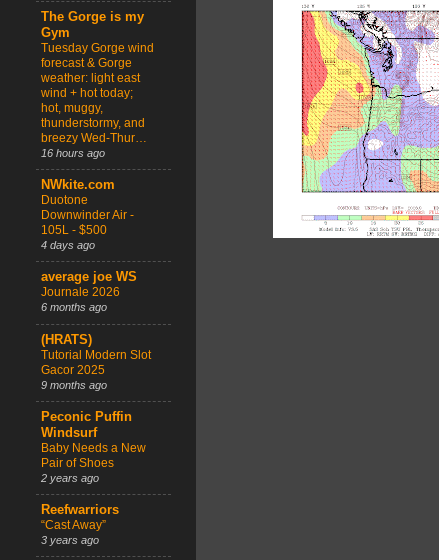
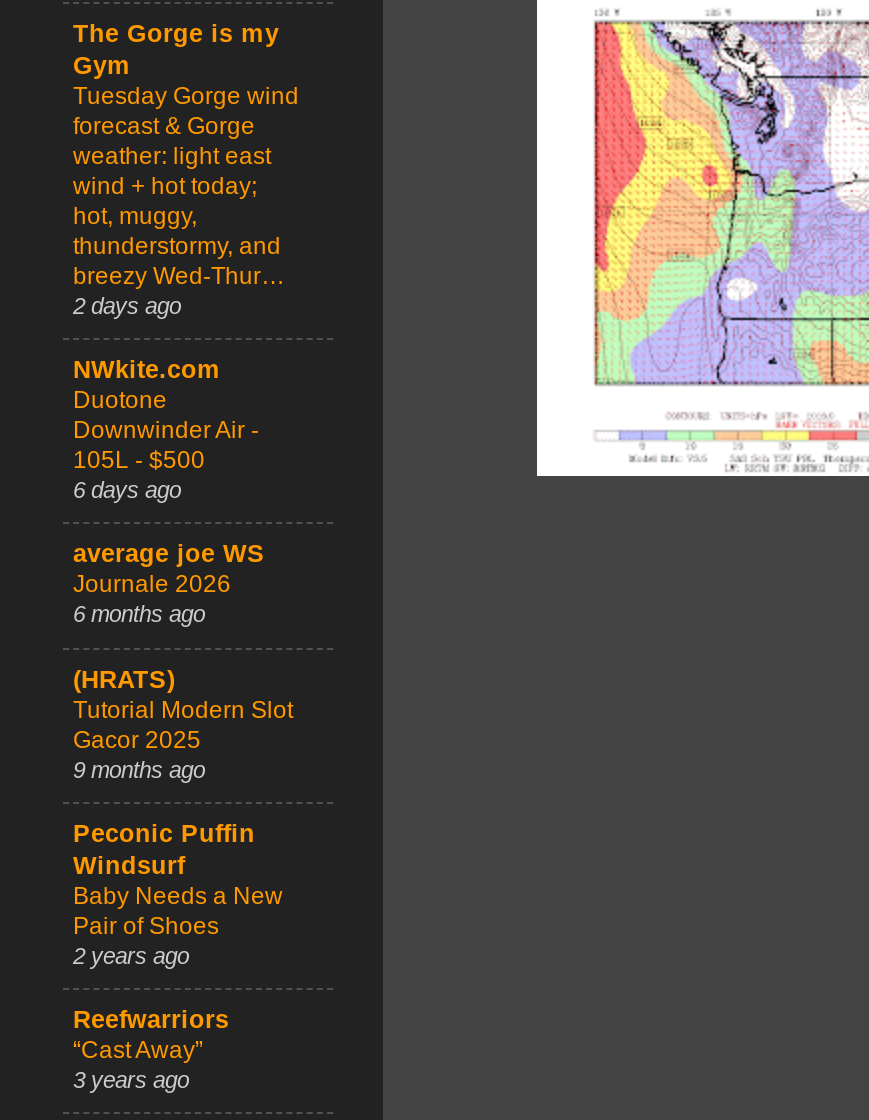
[41,147,105,159] 16 hours ago -> [73,294,181,318] 2 days ago
[41,239,95,251] 4 days ago -> [73,478,181,502] 6 days ago

